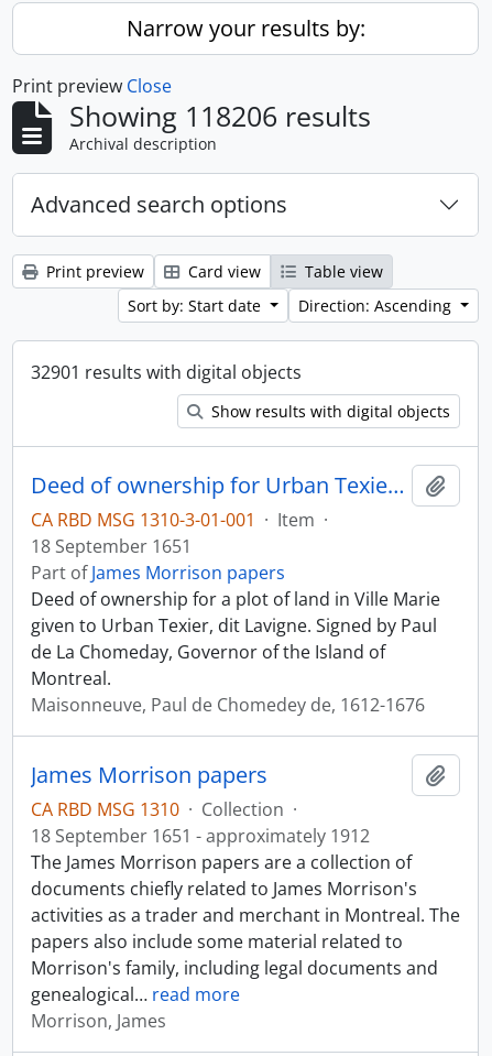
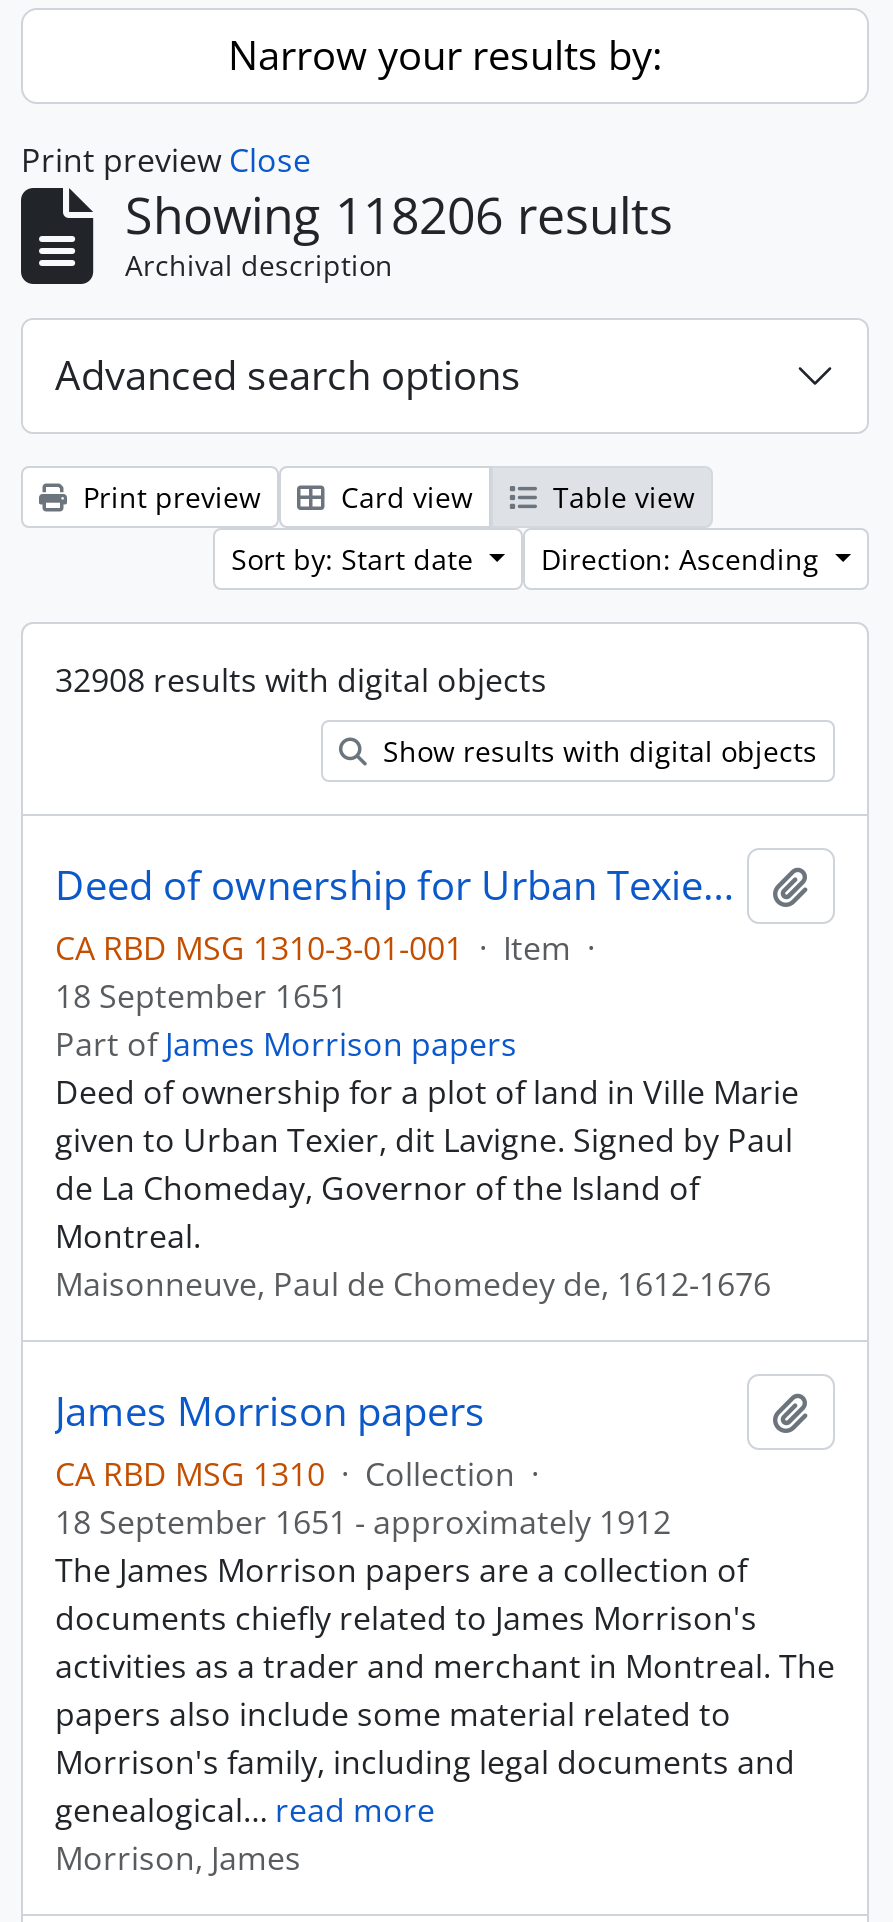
[31,360,302,384] 32901 results with digital objects -> [55,658,547,702] 32908 results with digital objects

